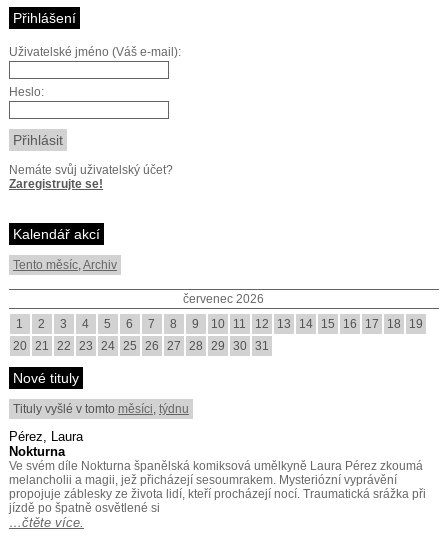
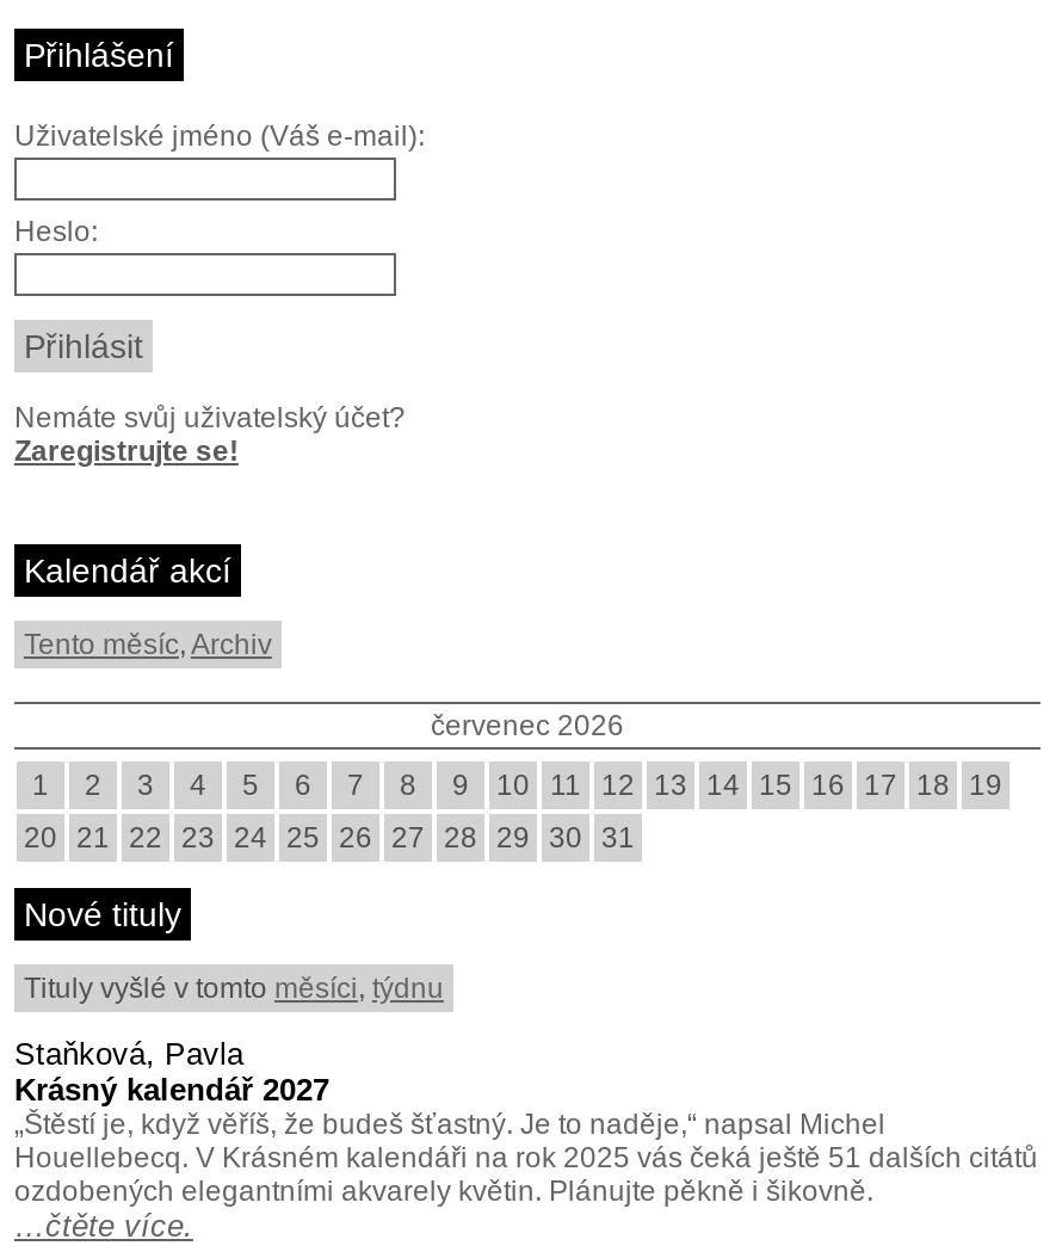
[9,429,426,515] Pérez, Laura | Nokturna | Ve svém díle Nokturna španělská komiksová umělkyně Laura Pérez zkoumá | melancholii a magii, jež přicházejí sesoumrakem. Mysteriózní vyprávění | propojuje záblesky ze života lidí, kteří procházejí nocí. Traumatická srážka při | jízdě po špatně osvětlené si -> [14,1036,1038,1208] Staňková, Pavla | Krásný kalendář 2027 | „Štěstí je, když věříš, že budeš šťastný. Je to naděje,“ napsal Michel | Houellebecq. V Krásném kalendáři na rok 2025 vás čeká ještě 51 dalších citátů | ozdobených elegantními akvarely květin. Plánujte pěkně i šikovně.

